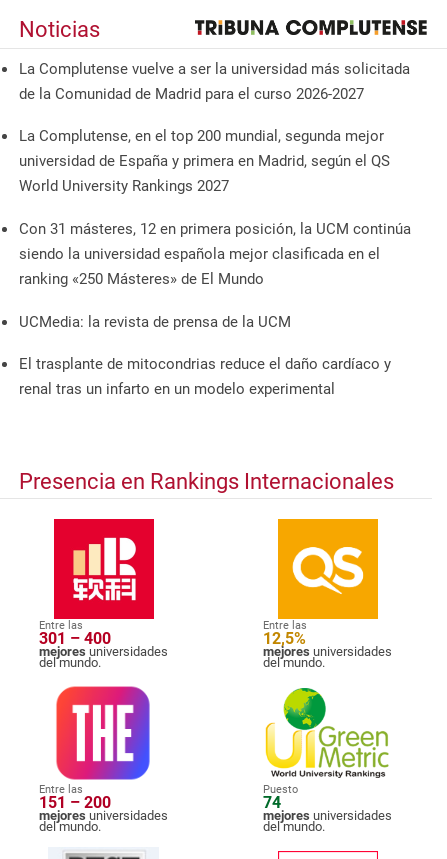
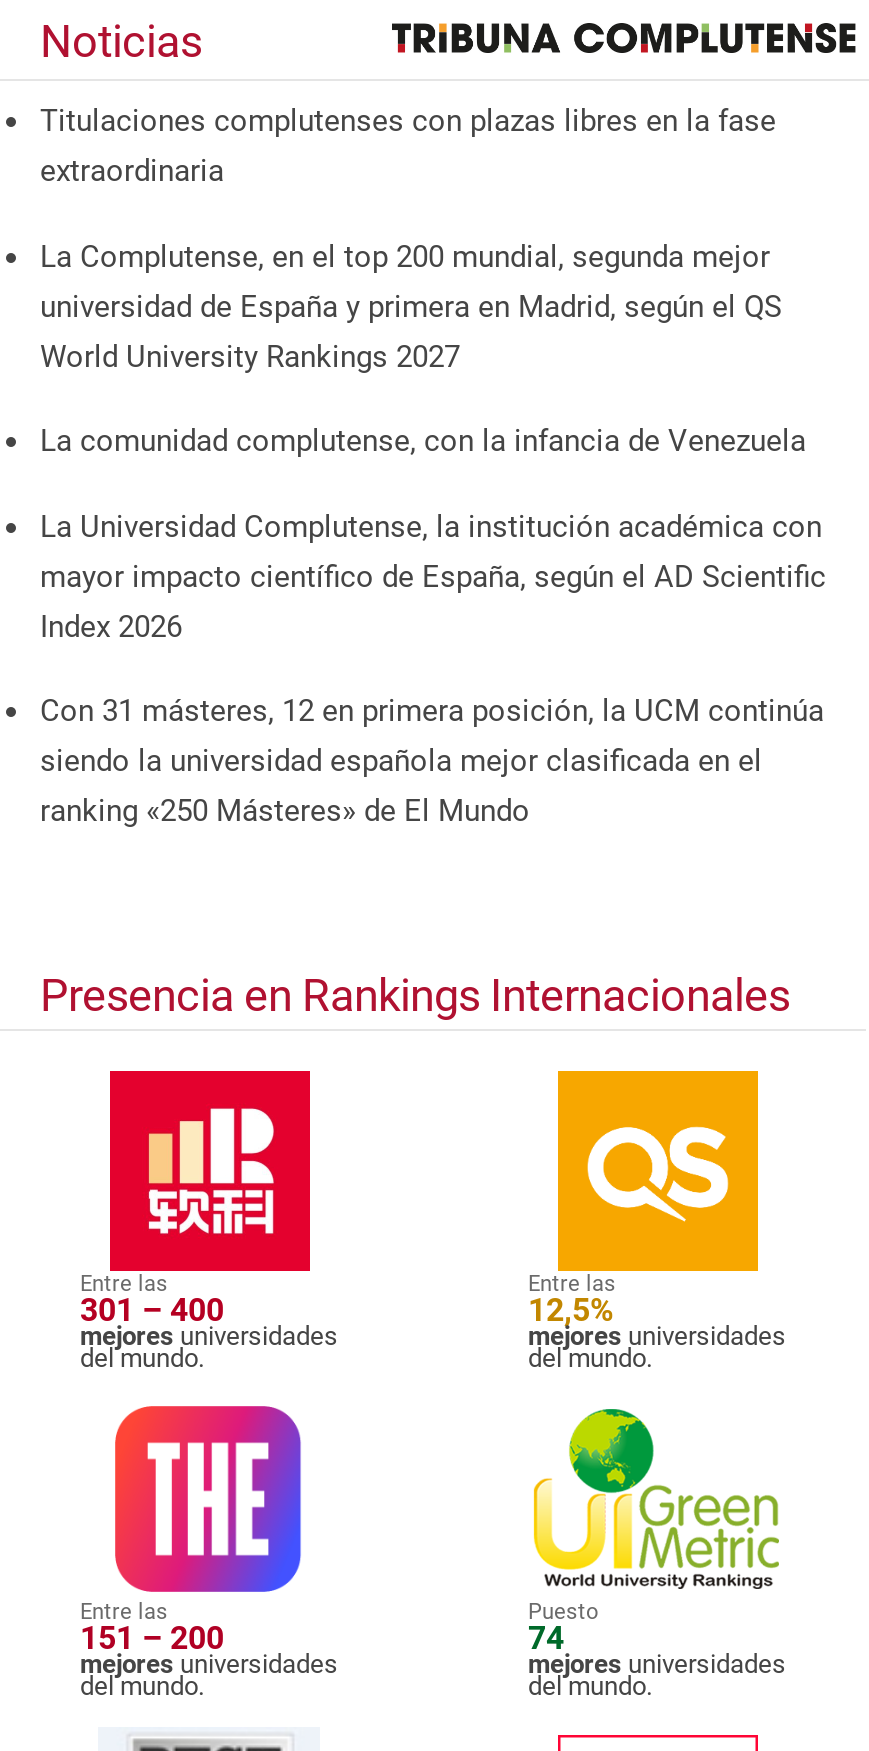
[19,60,410,103] La Complutense vuelve a ser la universidad más solicitada | de la Comunidad de Madrid para el curso 2026-2027 -> [40,103,776,189] Titulaciones complutenses con plazas libres en la fase | extraordinaria
none -> [40,423,826,644] La comunidad complutense, con la infancia de Venezuela | La Universidad Complutense, la institución académica con | mayor impacto científico de España, según el AD Scientific | Index 2026
moved [19,220,411,288] -> [40,693,824,829]: Con 31 másteres, 12 en primera posición, la UCM continúa | siendo la universidad española mejor clasificada en el | ranking «250 Másteres» de El Mundo
[19,313,391,398] UCMedia: la revista de prensa de la UCM | El trasplante de mitocondrias reduce el daño cardíaco y | renal tras un infarto en un modelo experimental -> none

